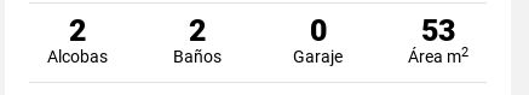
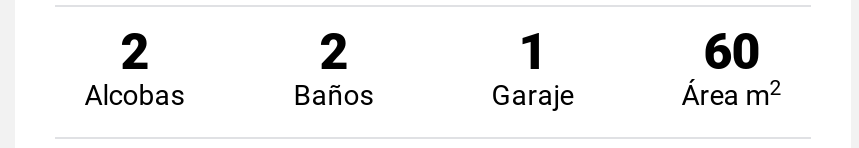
[310,13,327,48] 0 -> [519,23,547,81] 1
[422,13,455,48] 53 -> [703,23,759,81] 60

